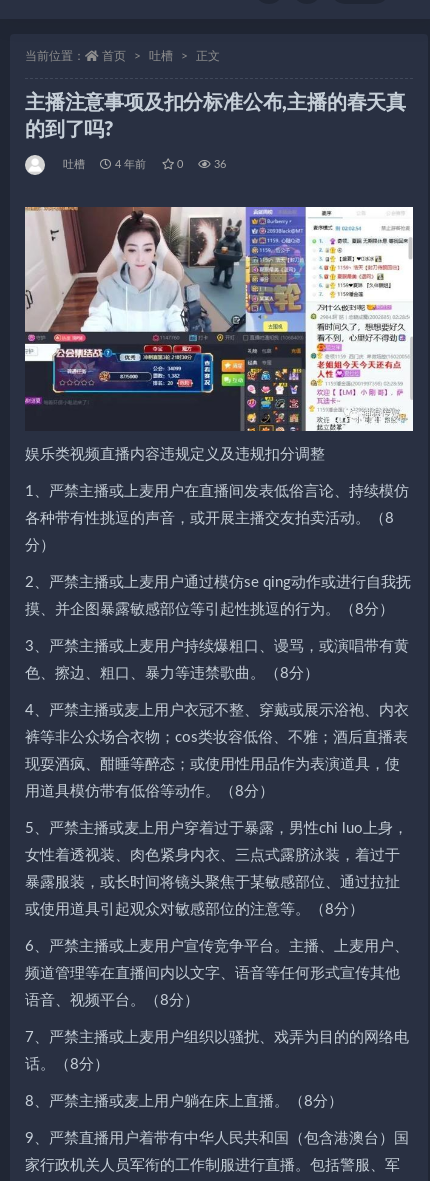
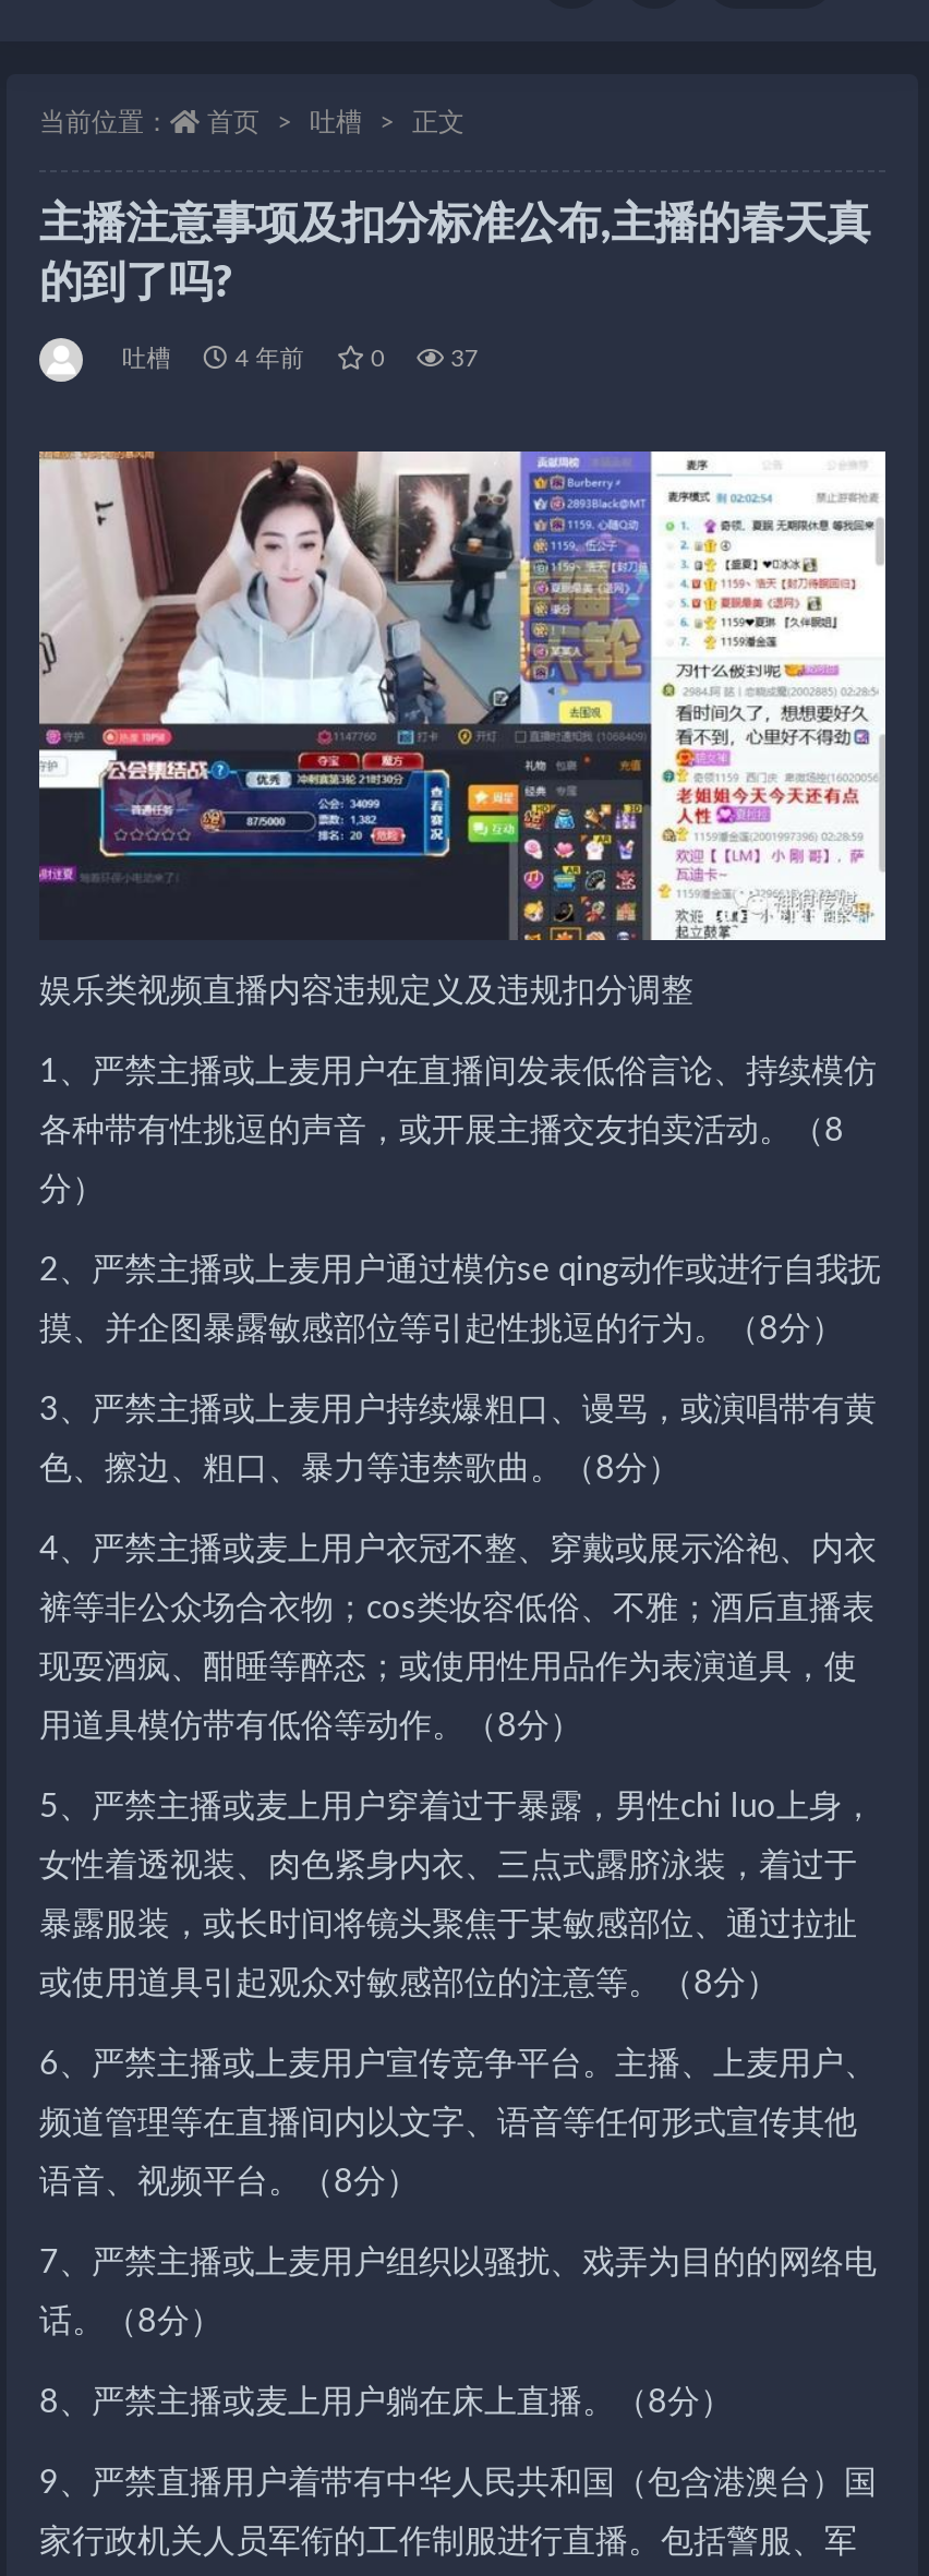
[210,159,226,170] 36 -> [444,347,478,371] 37

